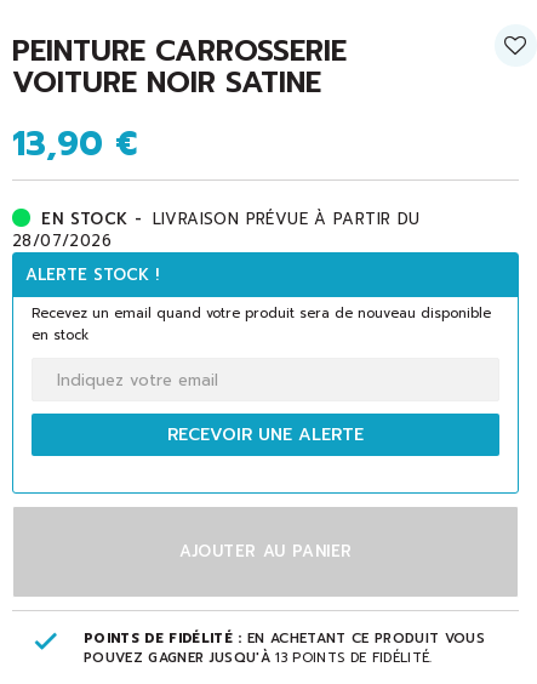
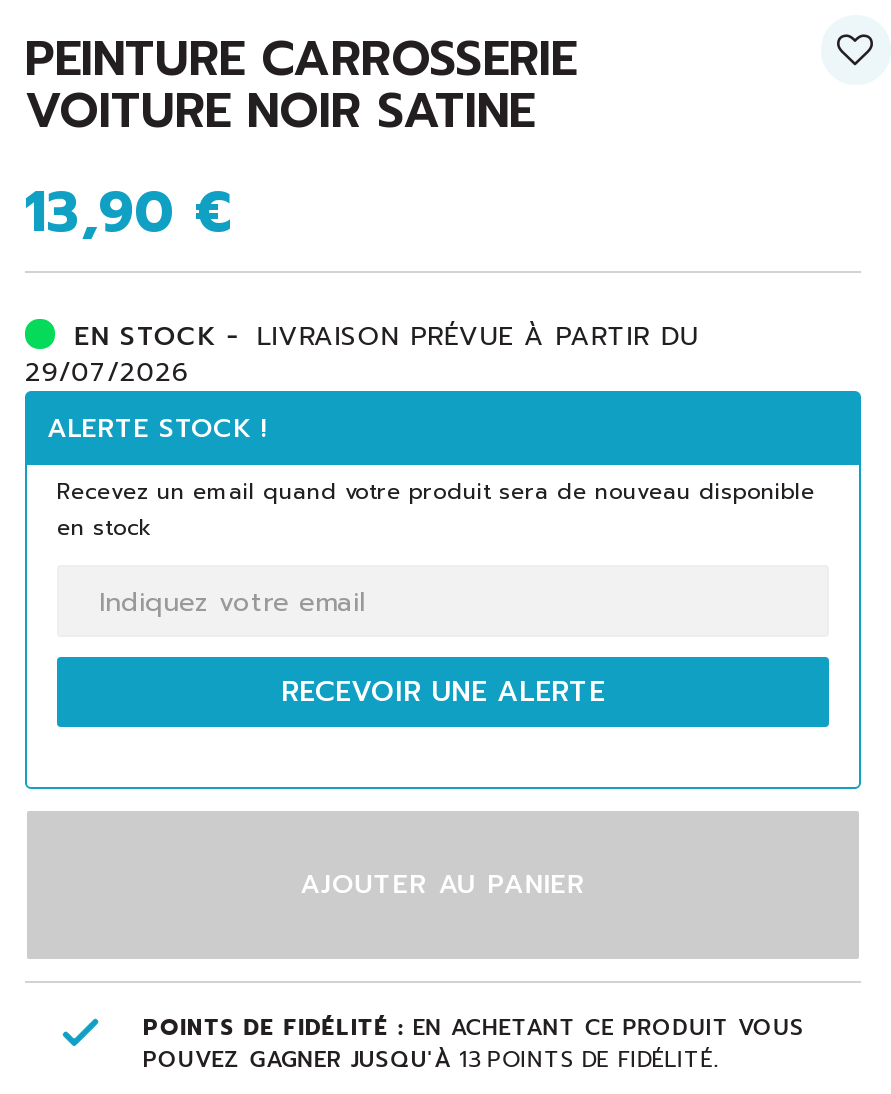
[12,229,111,252] 28/07/2026 -> [25,353,189,391] 29/07/2026

